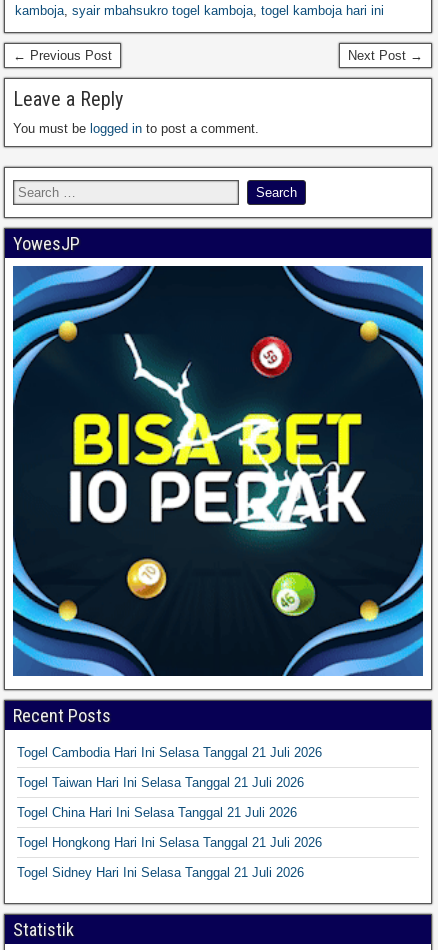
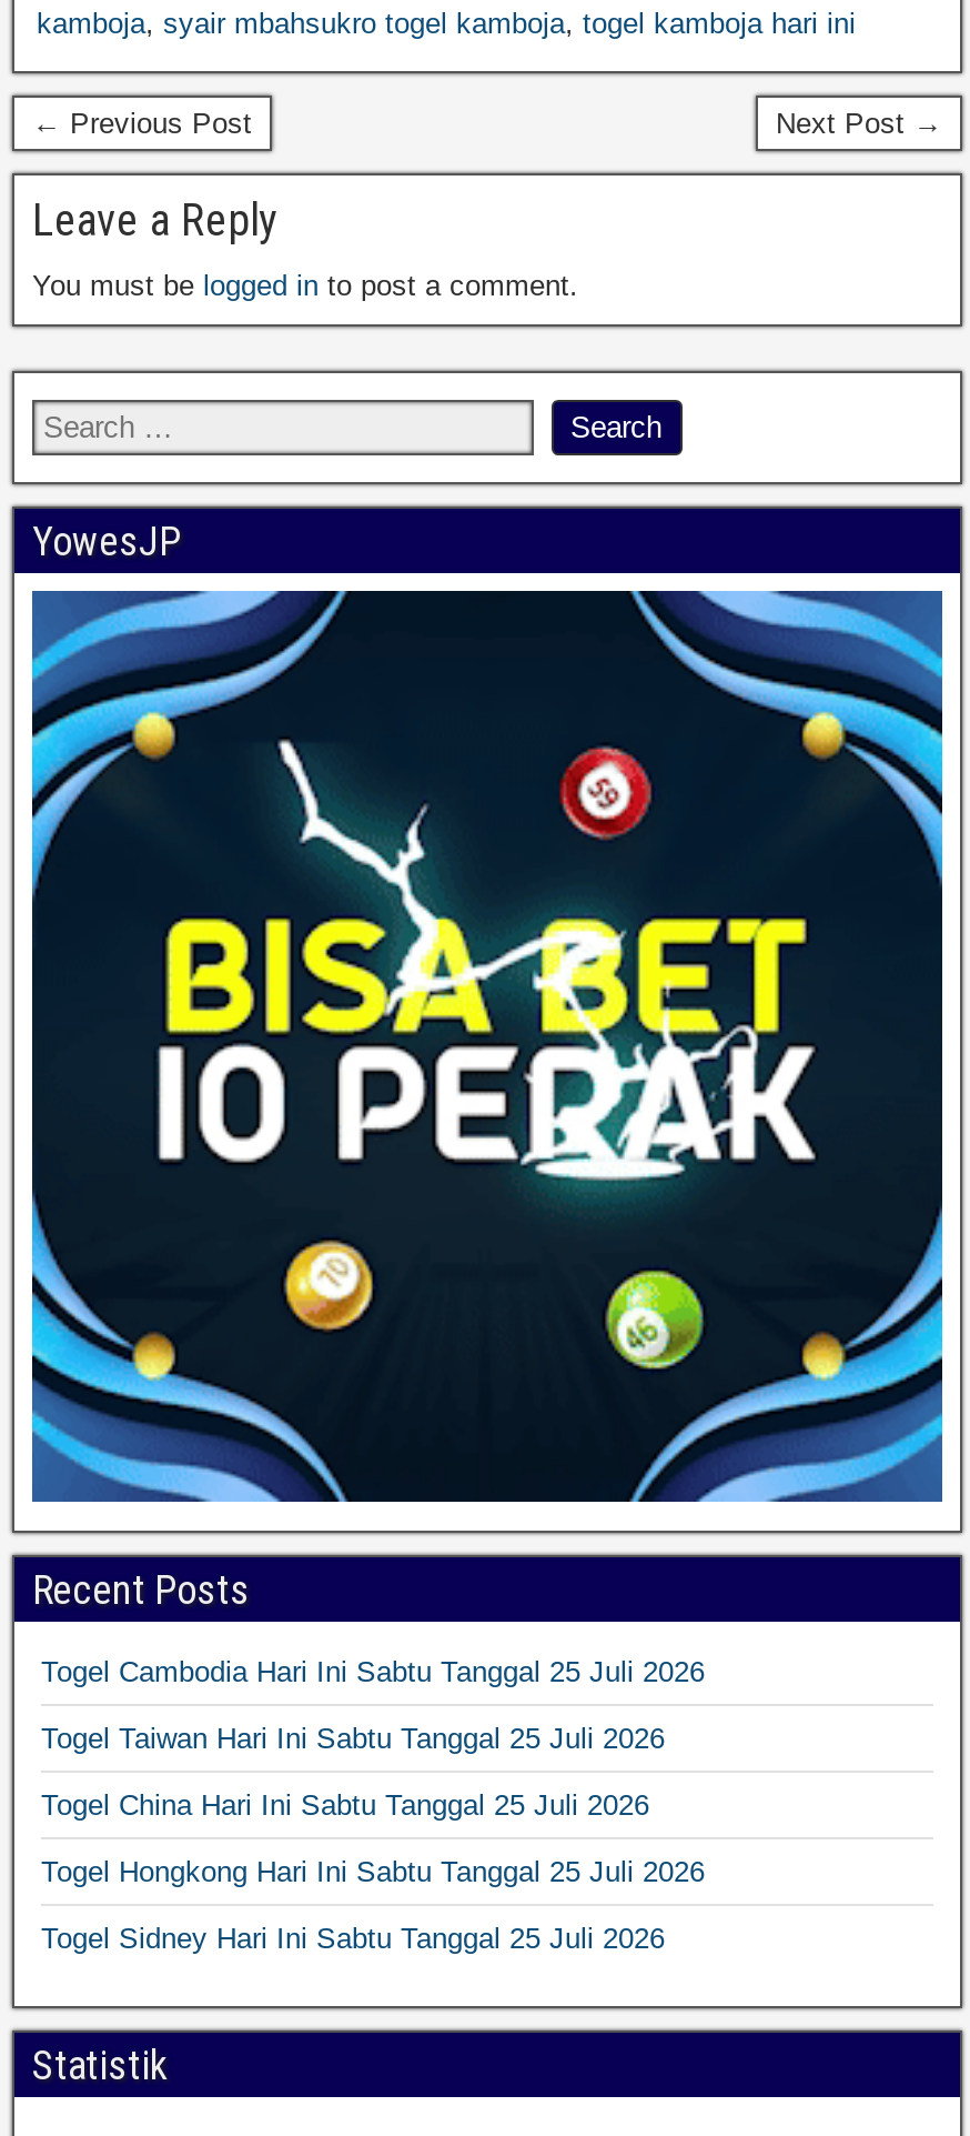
[17,744,322,759] Togel Cambodia Hari Ini Selasa Tanggal 21 Juli 2026 -> [41,1654,705,1687] Togel Cambodia Hari Ini Sabtu Tanggal 25 Juli 2026
[17,774,304,789] Togel Taiwan Hari Ini Selasa Tanggal 21 Juli 2026 -> [41,1721,665,1754] Togel Taiwan Hari Ini Sabtu Tanggal 25 Juli 2026
[17,804,297,819] Togel China Hari Ini Selasa Tanggal 21 Juli 2026 -> [41,1787,649,1821] Togel China Hari Ini Sabtu Tanggal 25 Juli 2026
[17,834,322,849] Togel Hongkong Hari Ini Selasa Tanggal 21 Juli 2026 -> [41,1854,705,1887] Togel Hongkong Hari Ini Sabtu Tanggal 25 Juli 2026
[17,864,304,879] Togel Sidney Hari Ini Selasa Tanggal 21 Juli 2026 -> [41,1921,665,1954] Togel Sidney Hari Ini Sabtu Tanggal 25 Juli 2026

